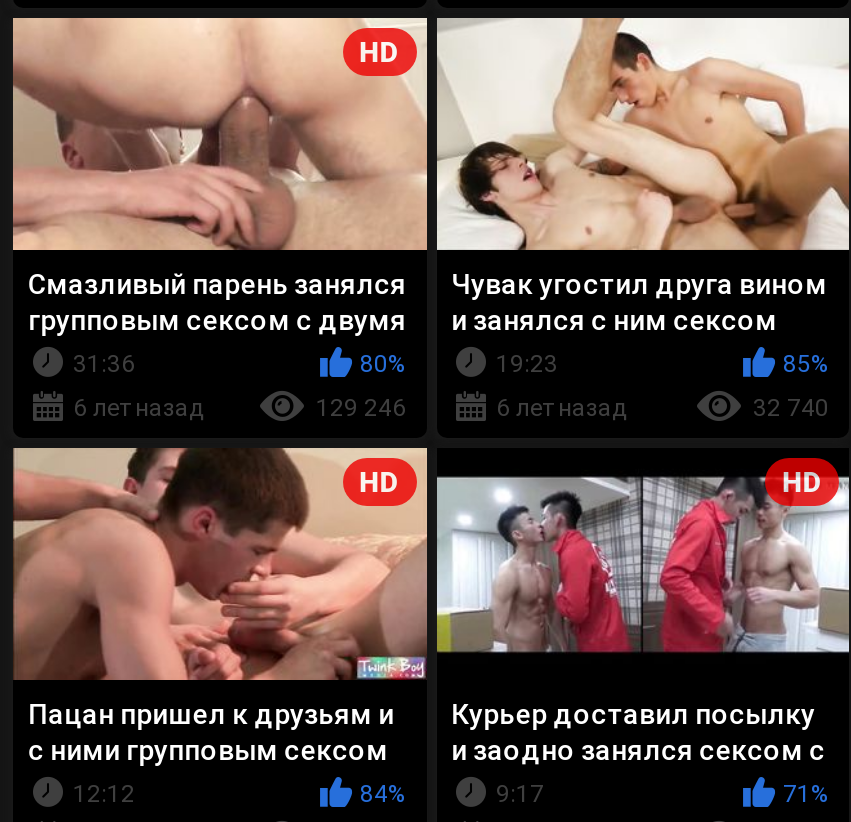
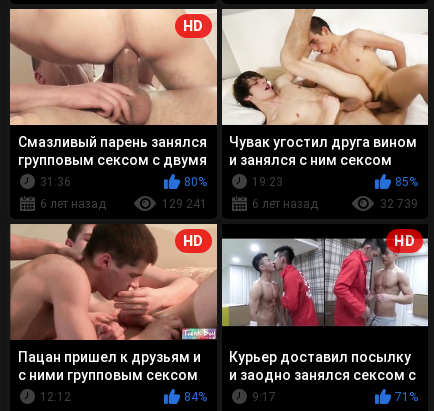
[316,394,406,422] 129 246 -> [161,197,206,211] 129 241
[753,394,829,422] 32 740 -> [380,197,418,211] 32 739

